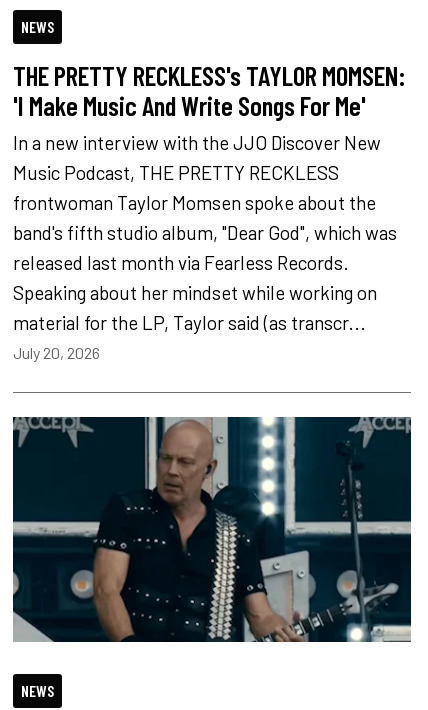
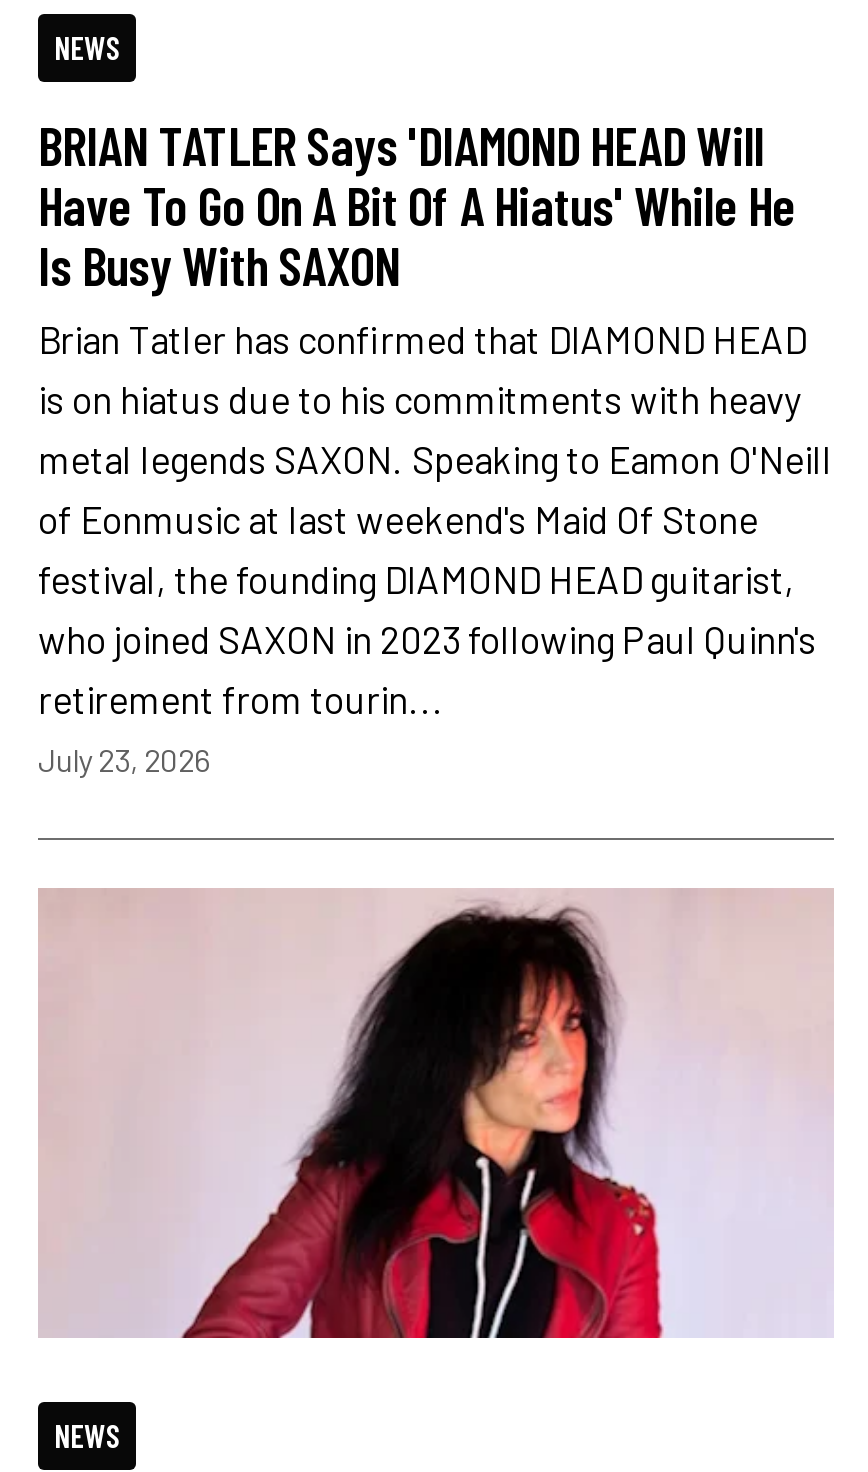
[13,59,405,362] THE PRETTY RECKLESS's TAYLOR MOMSEN: | 'I Make Music And Write Songs For Me' | In a new interview with the JJO Discover New | Music Podcast, THE PRETTY RECKLESS | frontwoman Taylor Momsen spoke about the | band's fifth studio album, "Dear God", which was | released last month via Fearless Records. | Speaking about her mindset while working on | material for the LP, Taylor said (as transcr... | July 20, 2026 -> [38,112,832,778] BRIAN TATLER Says 'DIAMOND HEAD Will | Have To Go On A Bit Of A Hiatus' While He | Is Busy With SAXON | Brian Tatler has confirmed that DIAMOND HEAD | is on hiatus due to his commitments with heavy | metal legends SAXON. Speaking to Eamon O'Neill | of Eonmusic at last weekend's Maid Of Stone | festival, the founding DIAMOND HEAD guitarist, | who joined SAXON in 2023 following Paul Quinn's | retirement from tourin... | July 23, 2026
[12,416,412,643] [image] -> [38,888,834,1340] [image]

